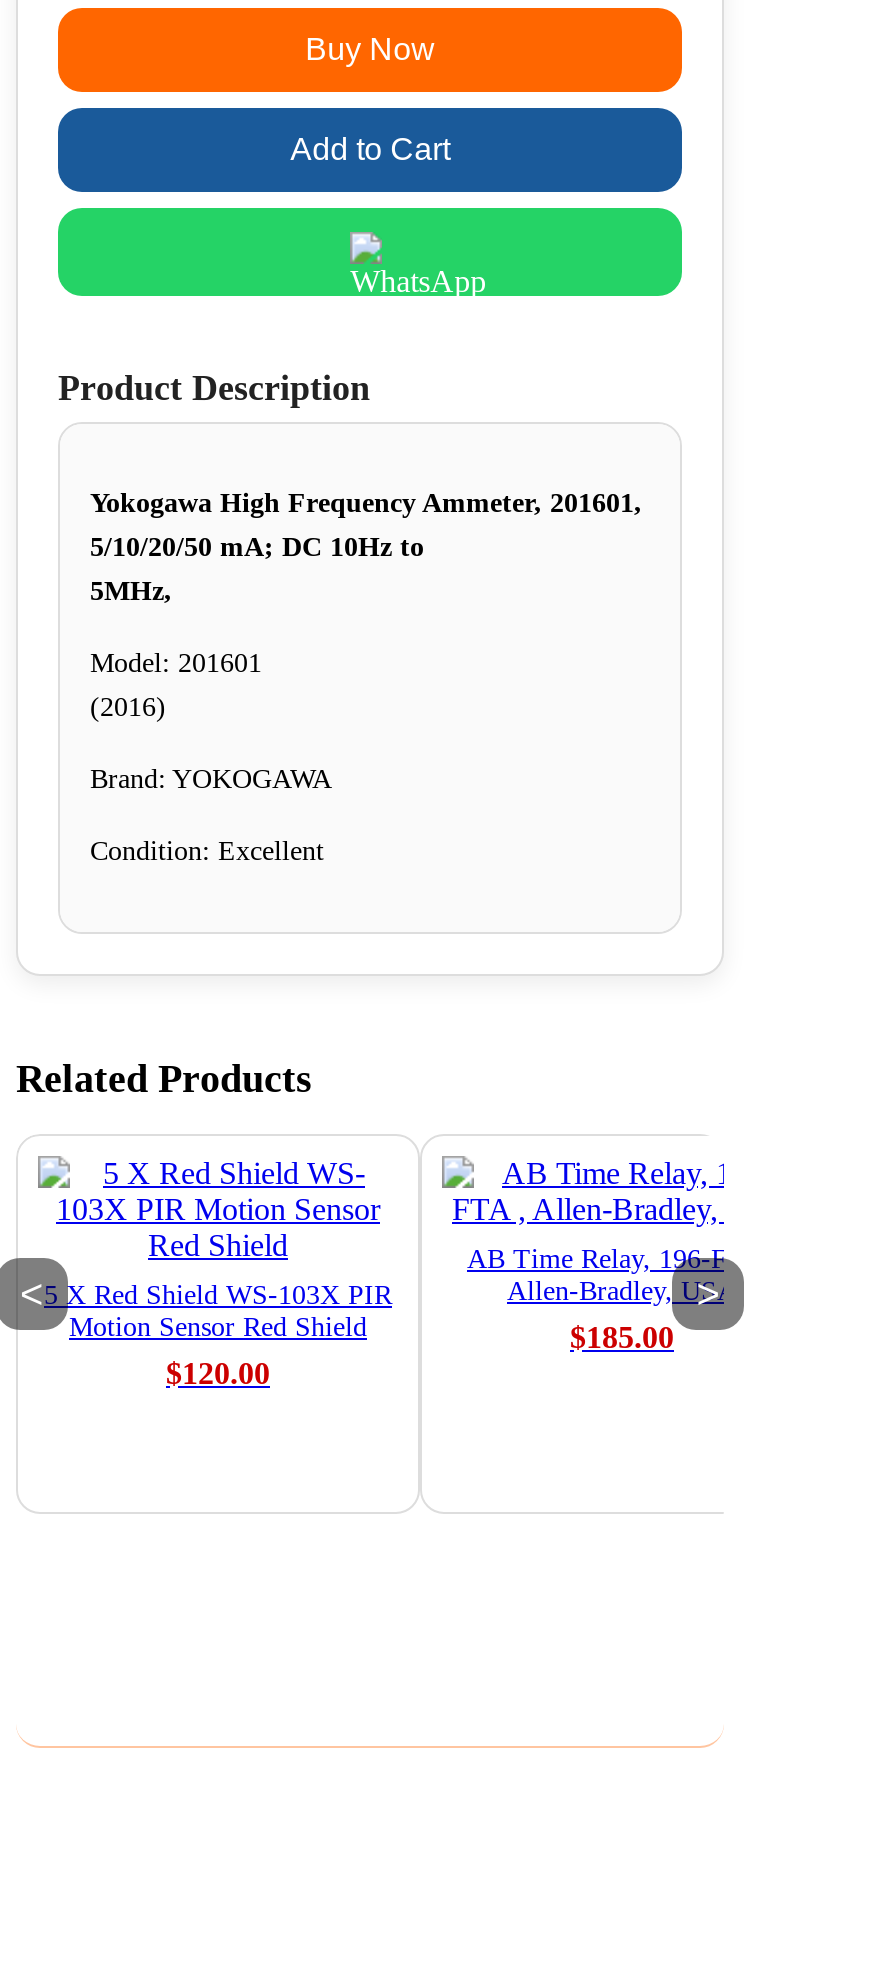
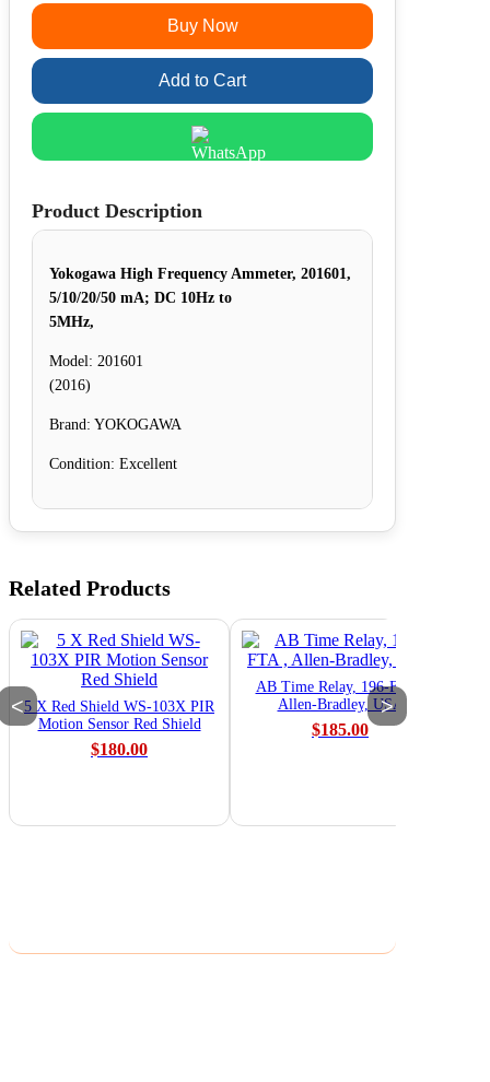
[166,1355,270,1389] $120.00 -> [91,739,148,758] $180.00

